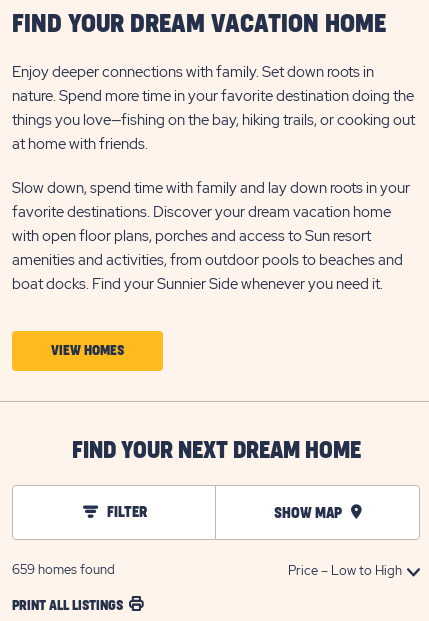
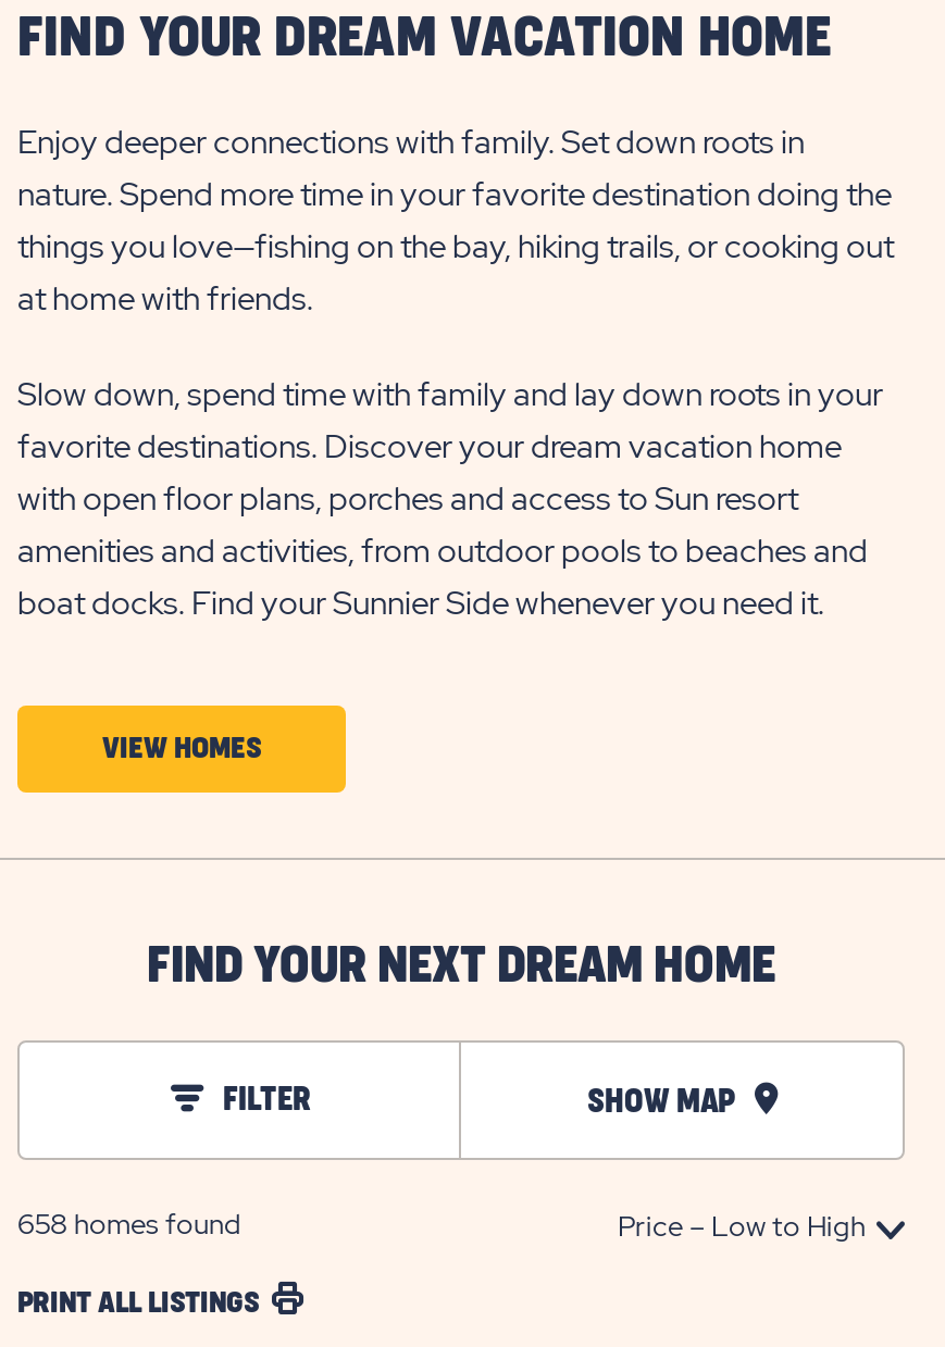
[12,561,115,578] 659 homes found -> [17,1206,241,1243] 658 homes found

